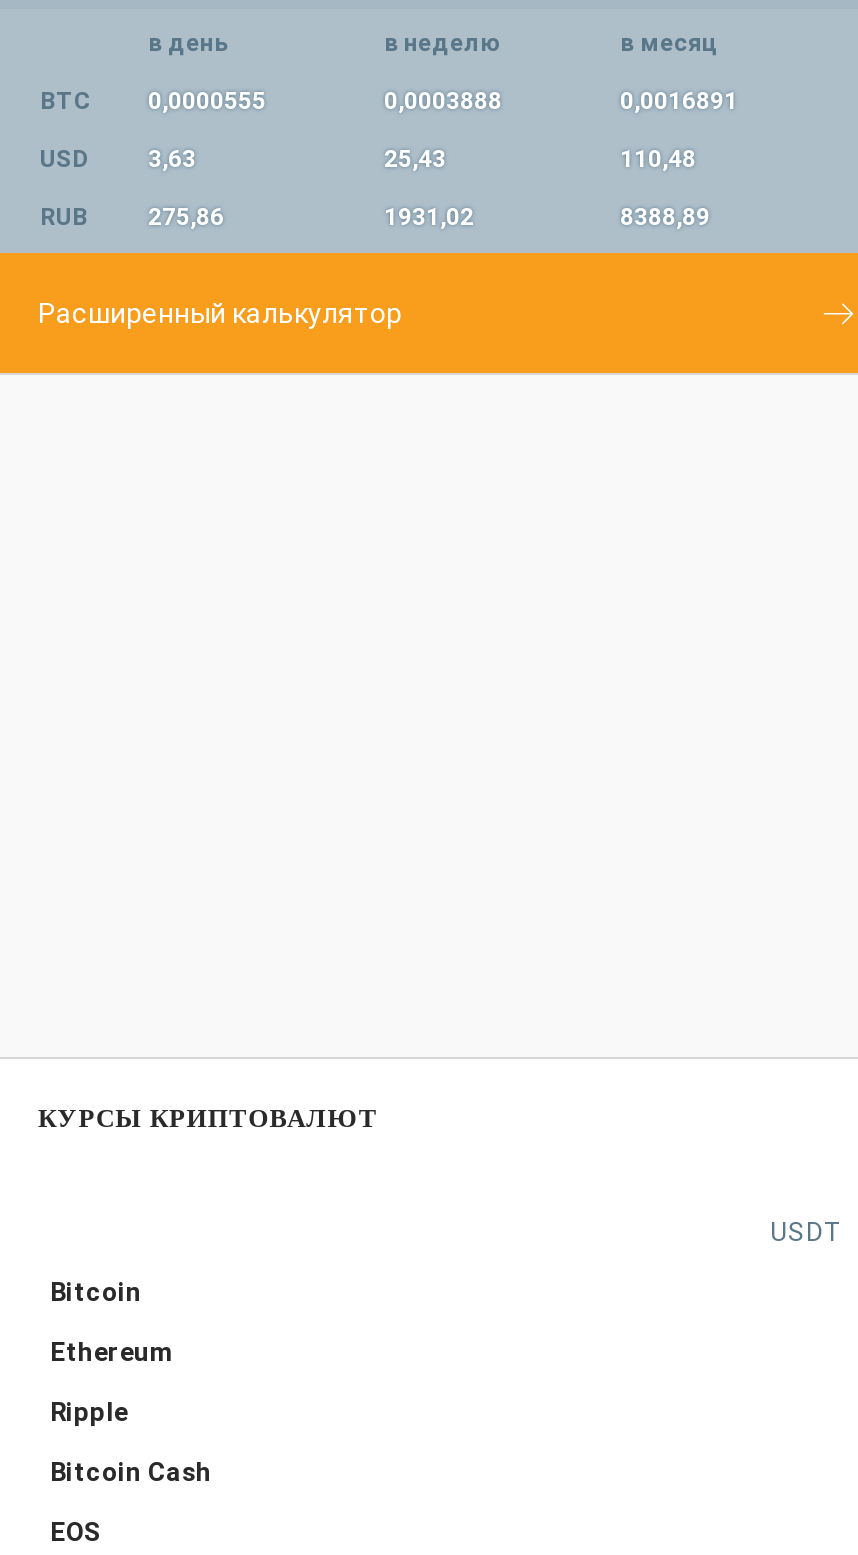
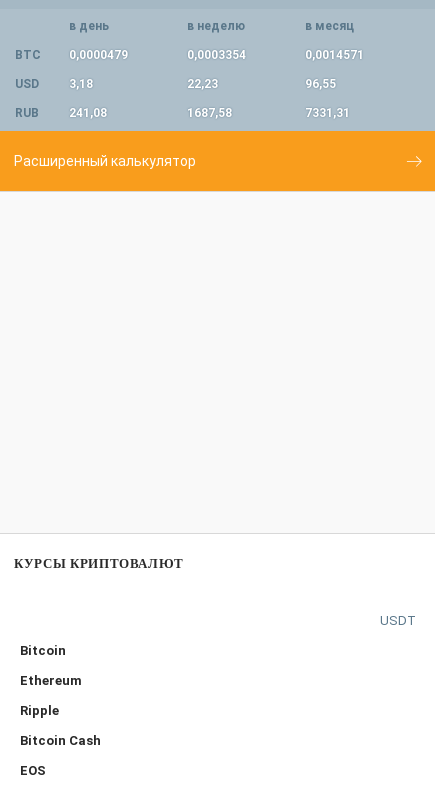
[40,87,266,115] BTC 0,0000555 -> [15,48,128,62] BTC 0,0000479
[384,87,502,115] 0,0003888 -> [187,48,246,62] 0,0003354
[620,87,738,115] 0,0016891 -> [305,48,364,62] 0,0014571
[148,145,196,173] 3,63 -> [69,77,93,91] 3,18
[384,145,446,173] 25,43 -> [187,77,218,91] 22,23
[620,145,696,173] 110,48 -> [305,77,336,91] 96,55
[148,203,224,231] 275,86 -> [69,106,107,120] 241,08
[384,203,474,231] 1931,02 -> [187,106,232,120] 1687,58
[620,203,710,231] 8388,89 -> [305,106,350,120] 7331,31

